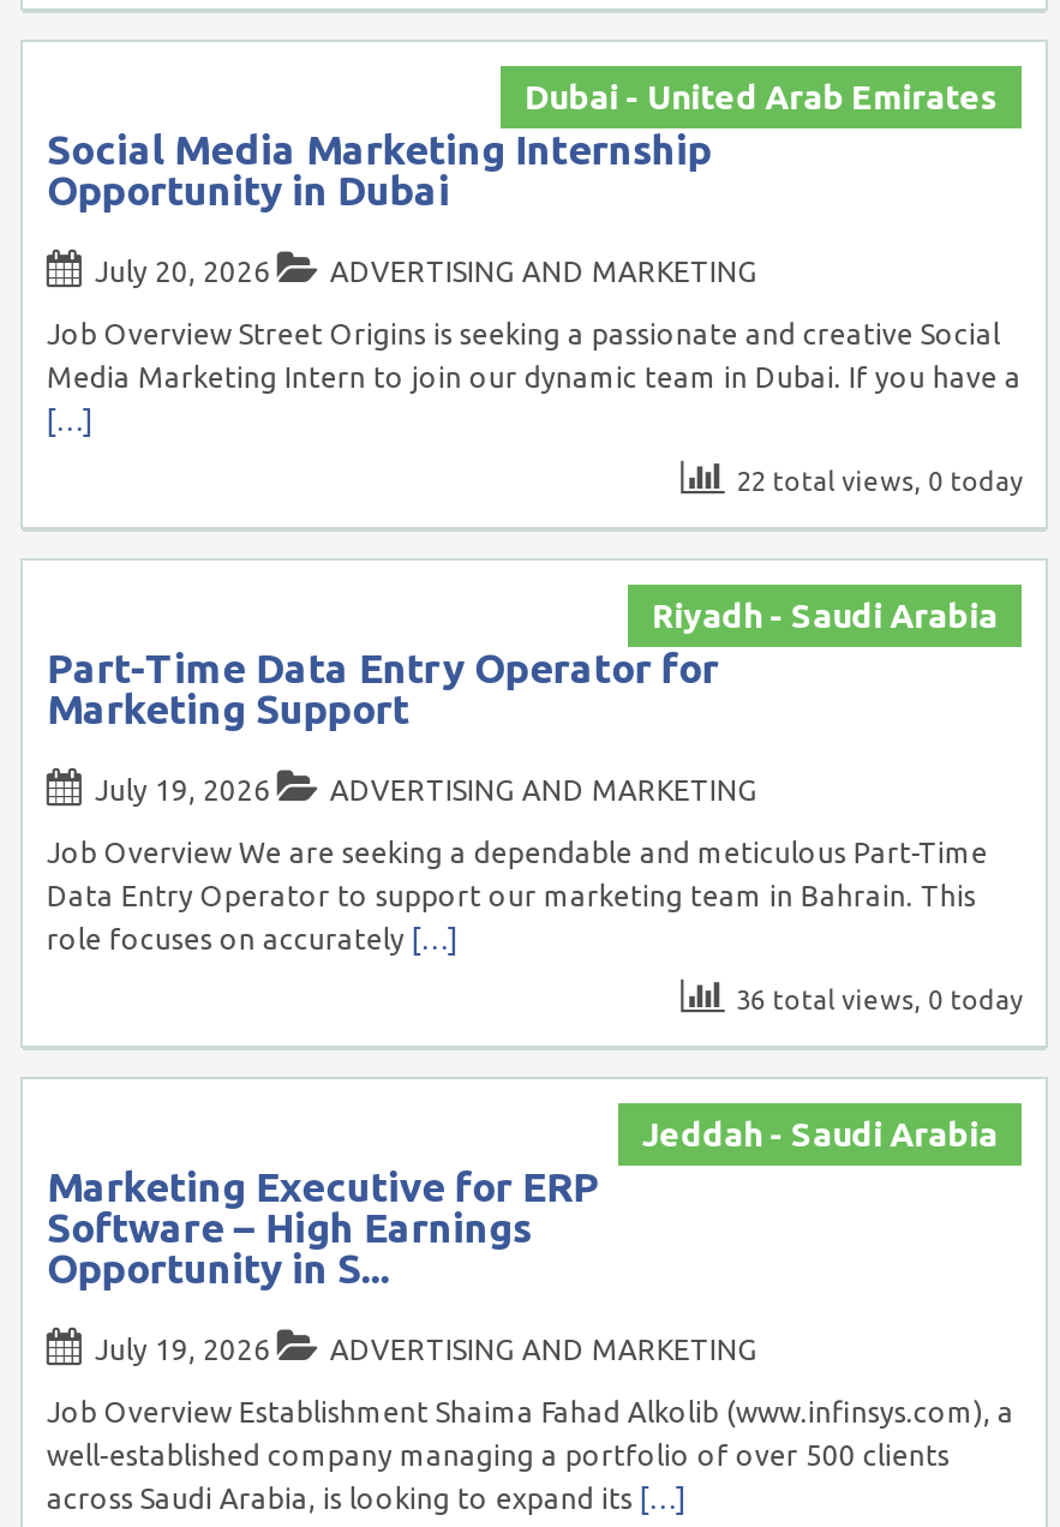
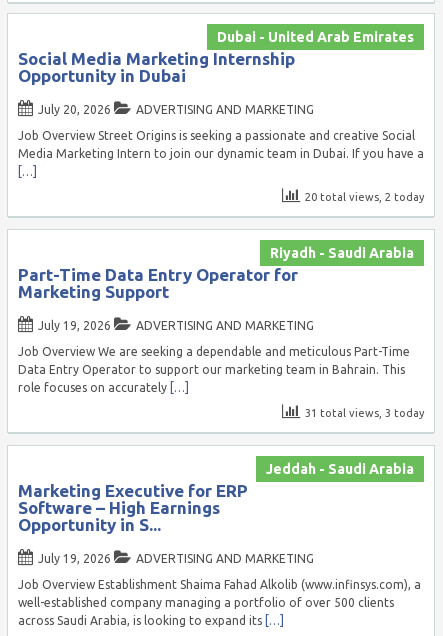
[736,468,1022,497] 22 total views, 0 today -> [305,191,424,203] 20 total views, 2 today
[736,986,1022,1015] 36 total views, 0 today -> [305,407,424,419] 31 total views, 3 today

